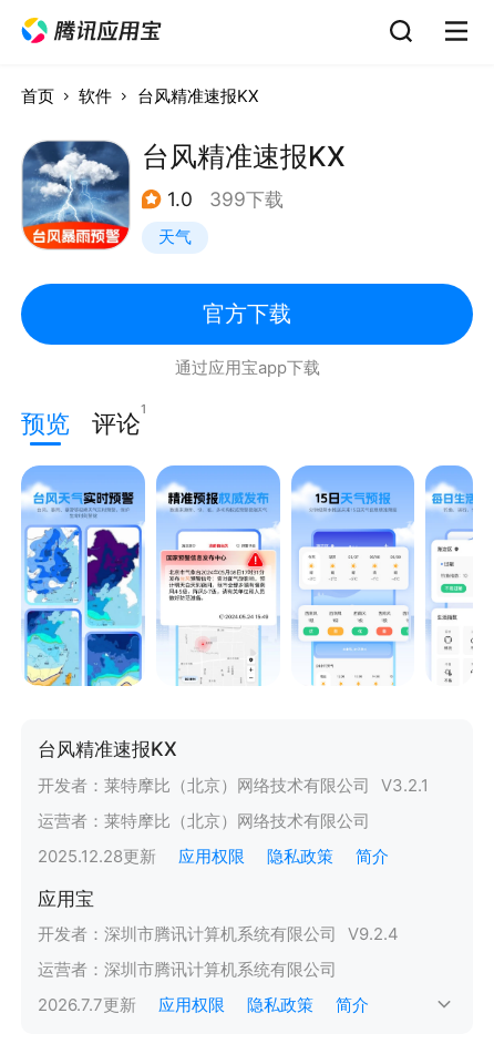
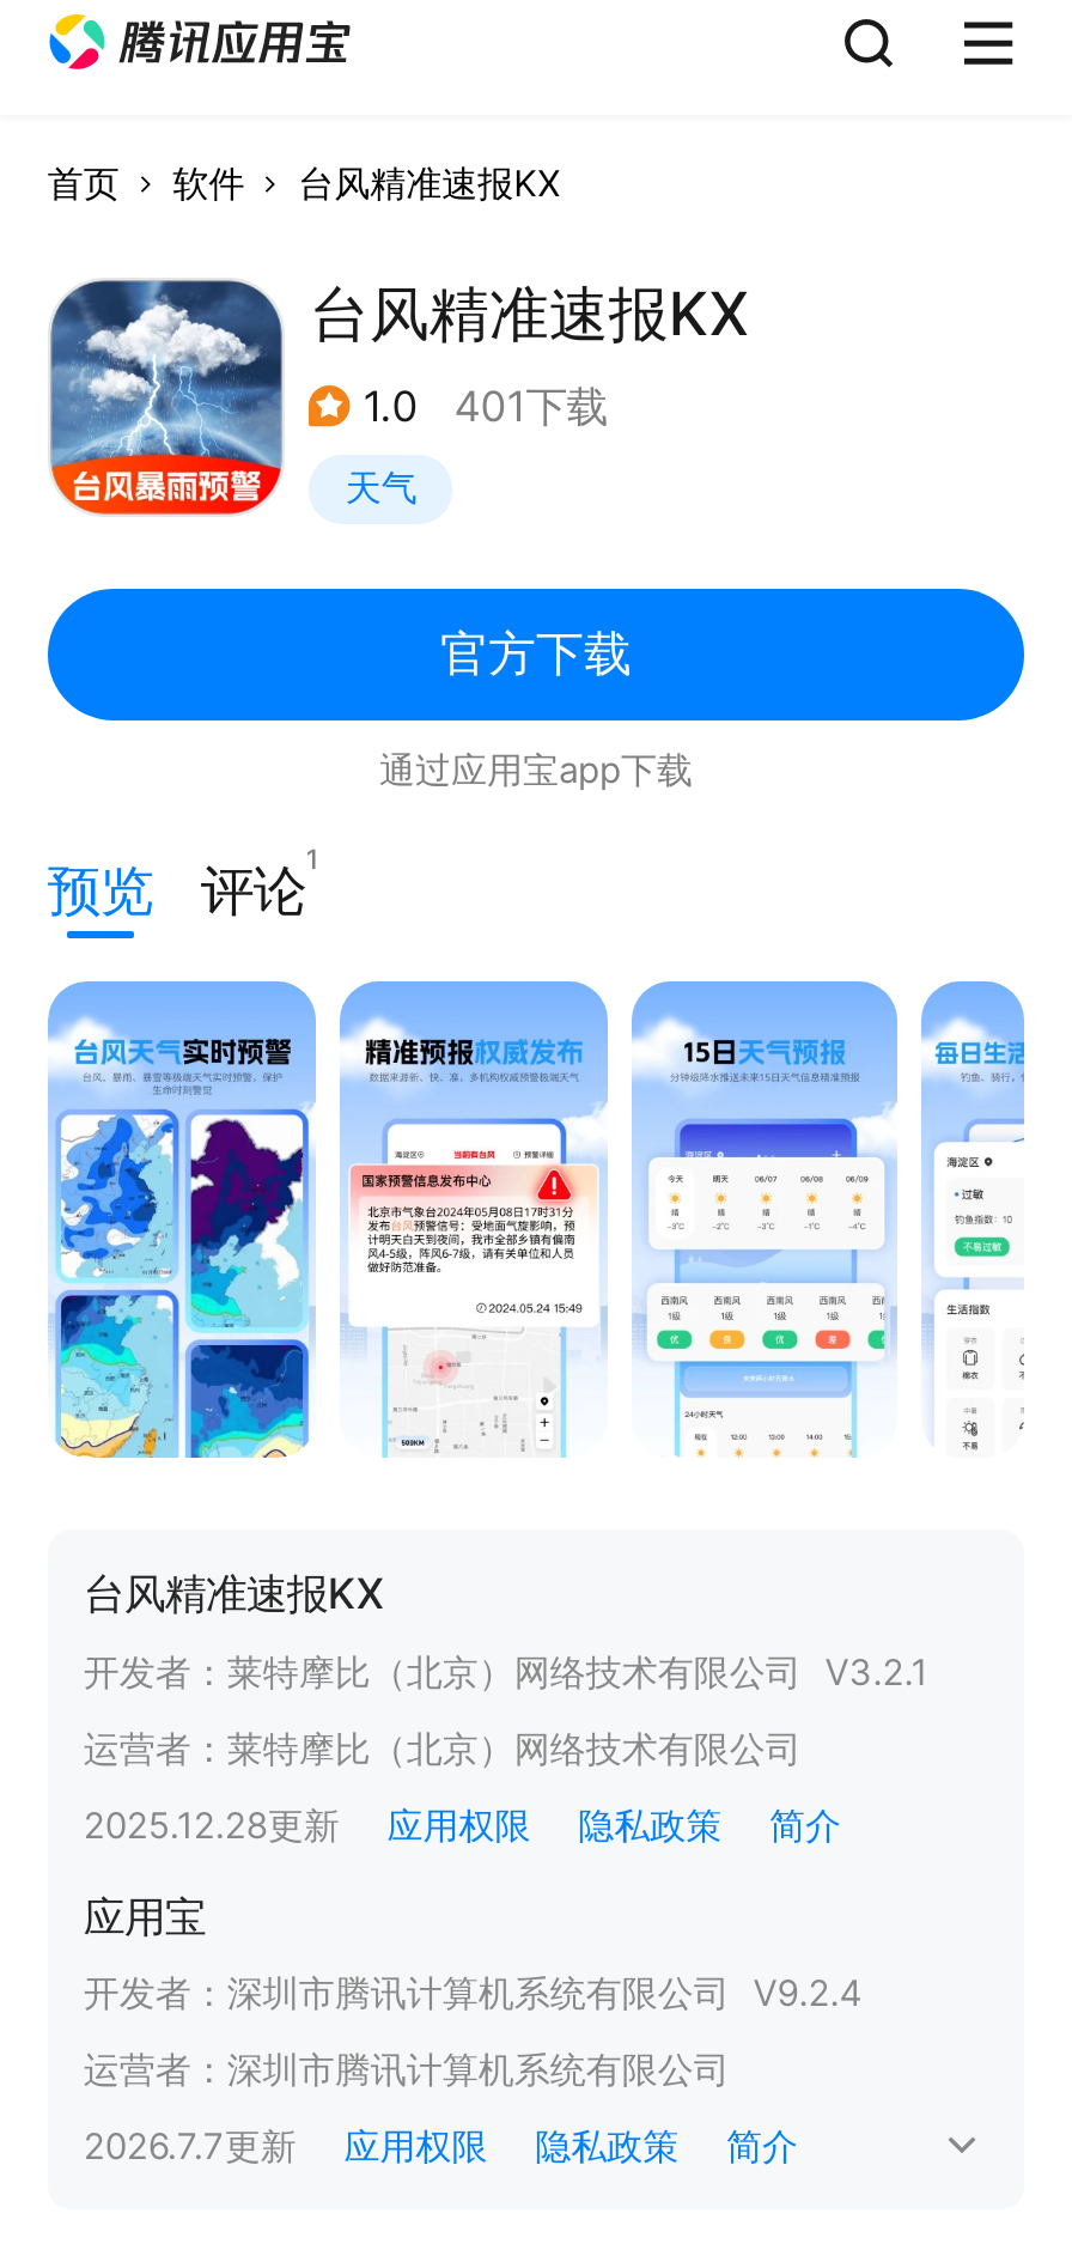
[167,188,283,211] 1.0 399下载 -> [363,381,607,432] 1.0 401下载

